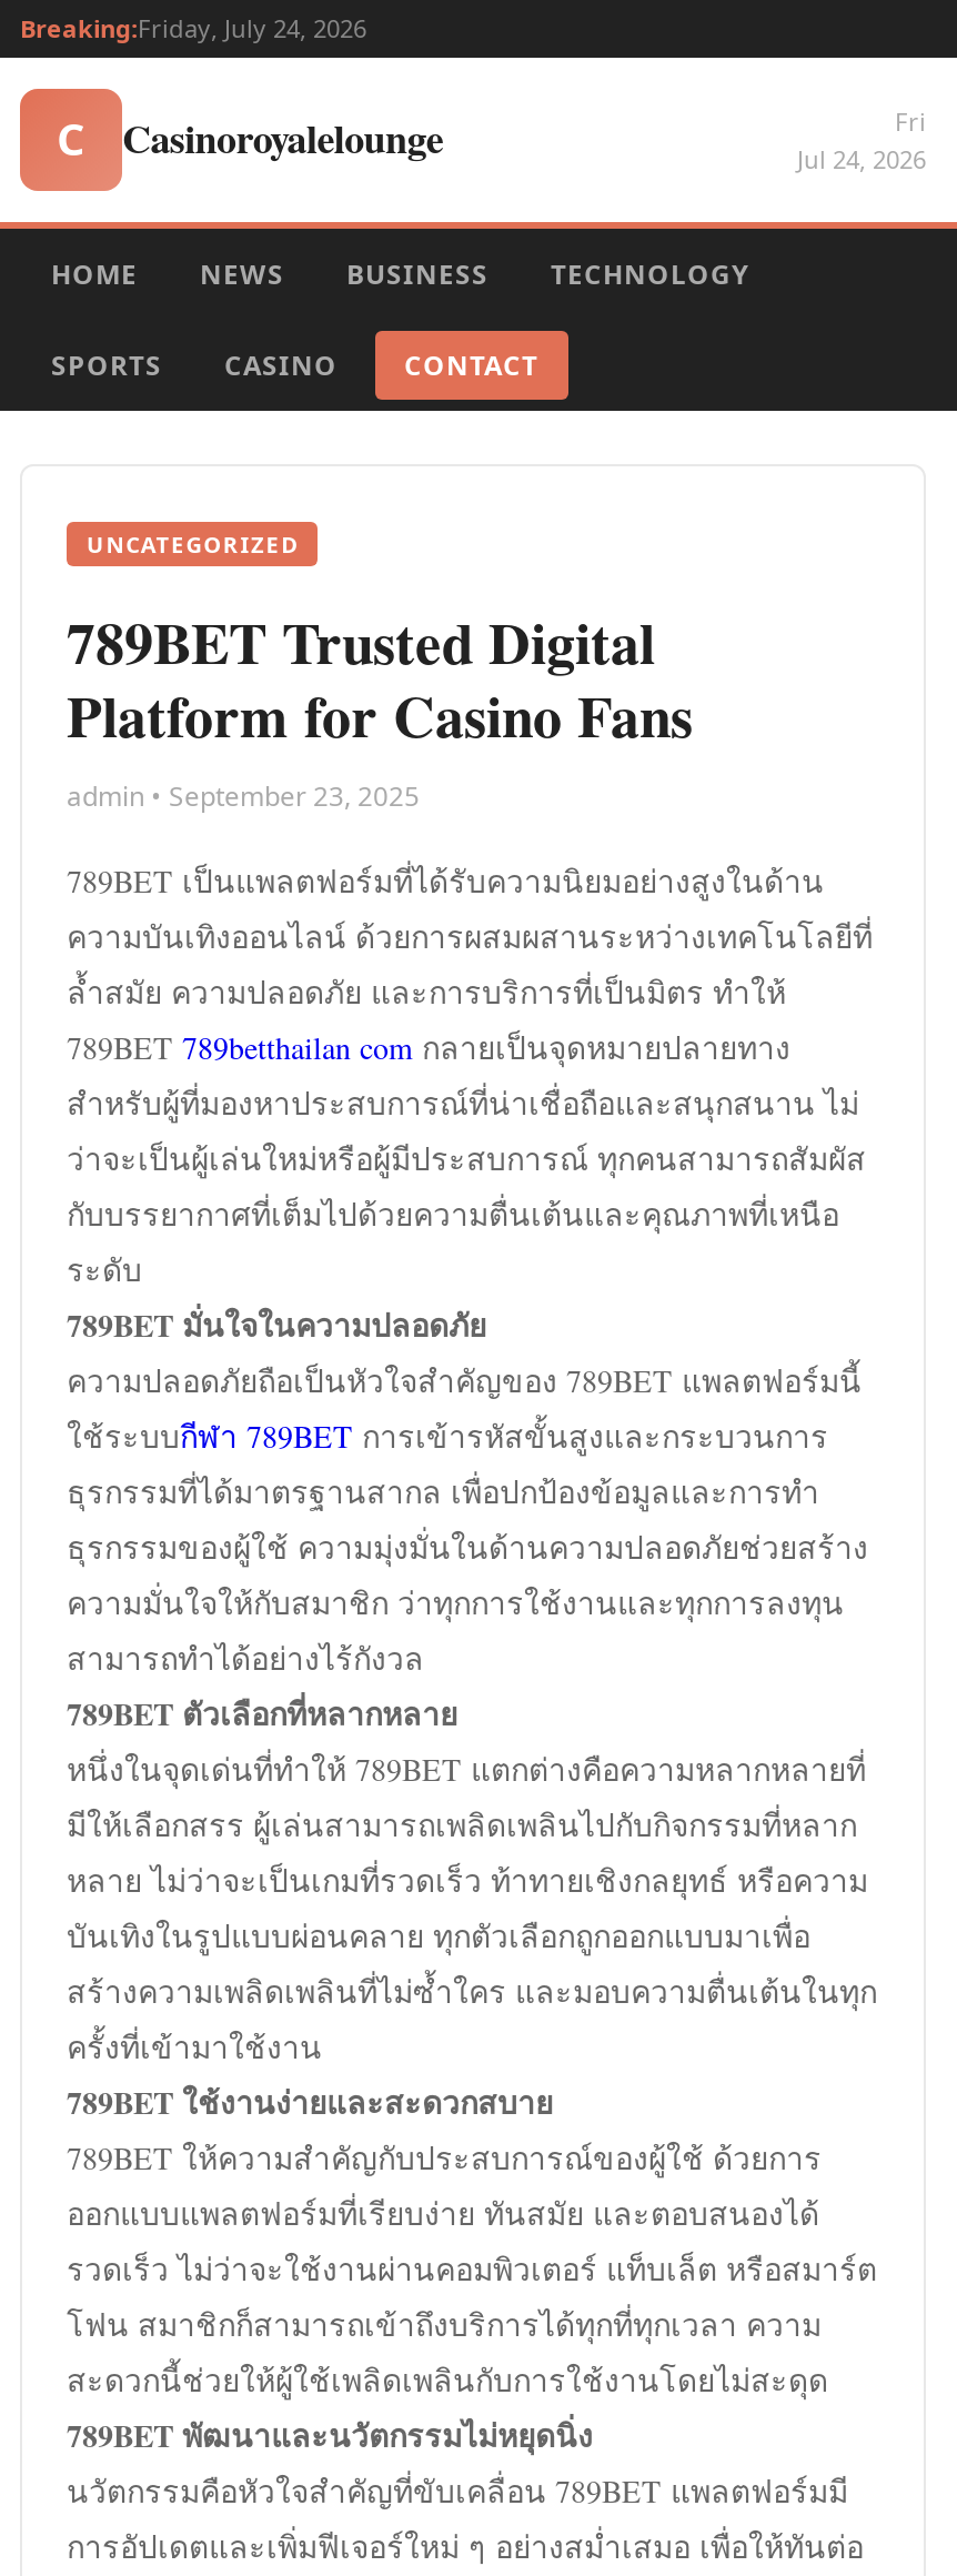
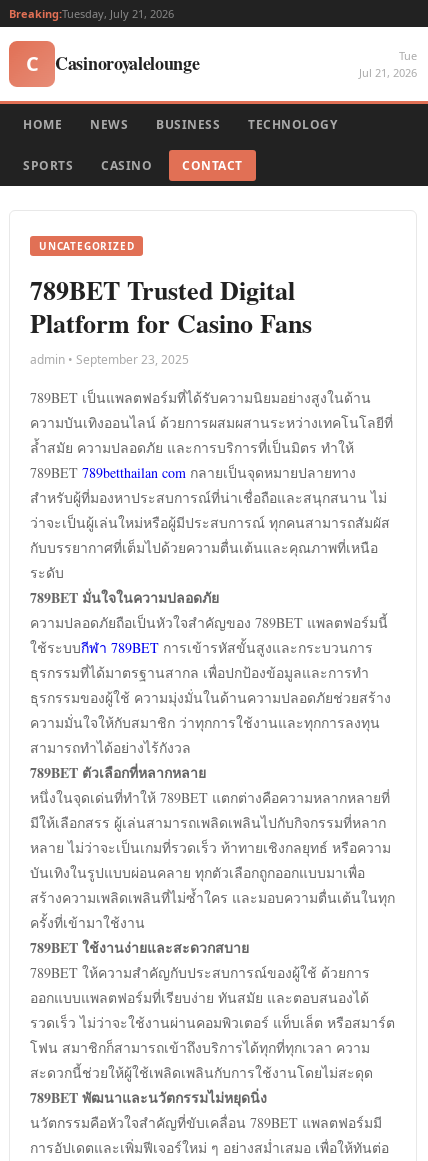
[20,11,366,44] Breaking:Friday, July 24, 2026 -> [9,6,174,21] Breaking:Tuesday, July 21, 2026
[797,104,926,175] Fri | Jul 24, 2026 -> [359,48,417,80] Tue | Jul 21, 2026

